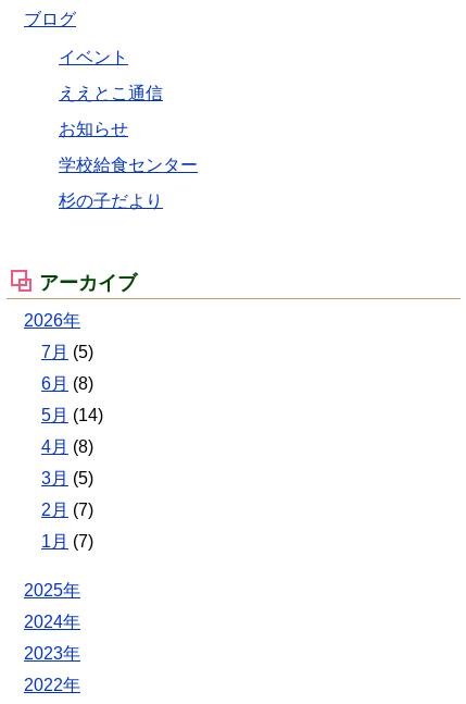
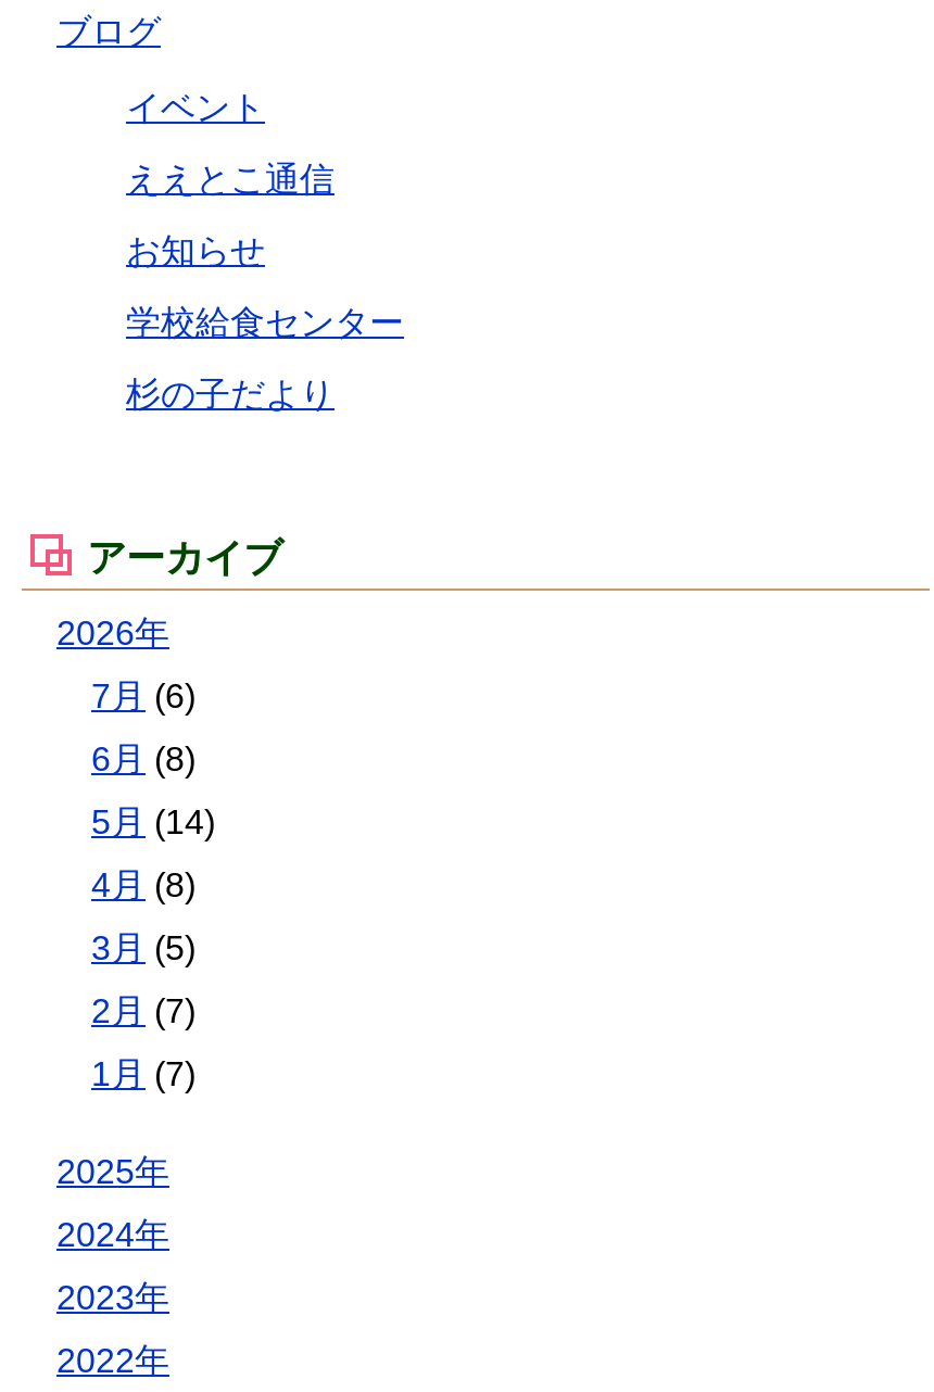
[41,343,93,361] 7月(5) -> [91,677,195,714] 7月(6)

